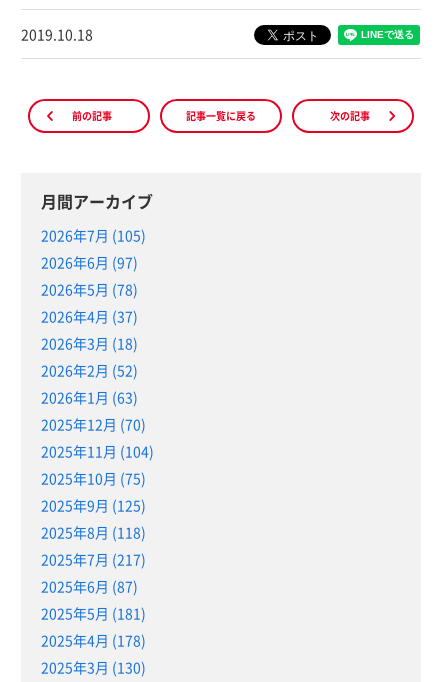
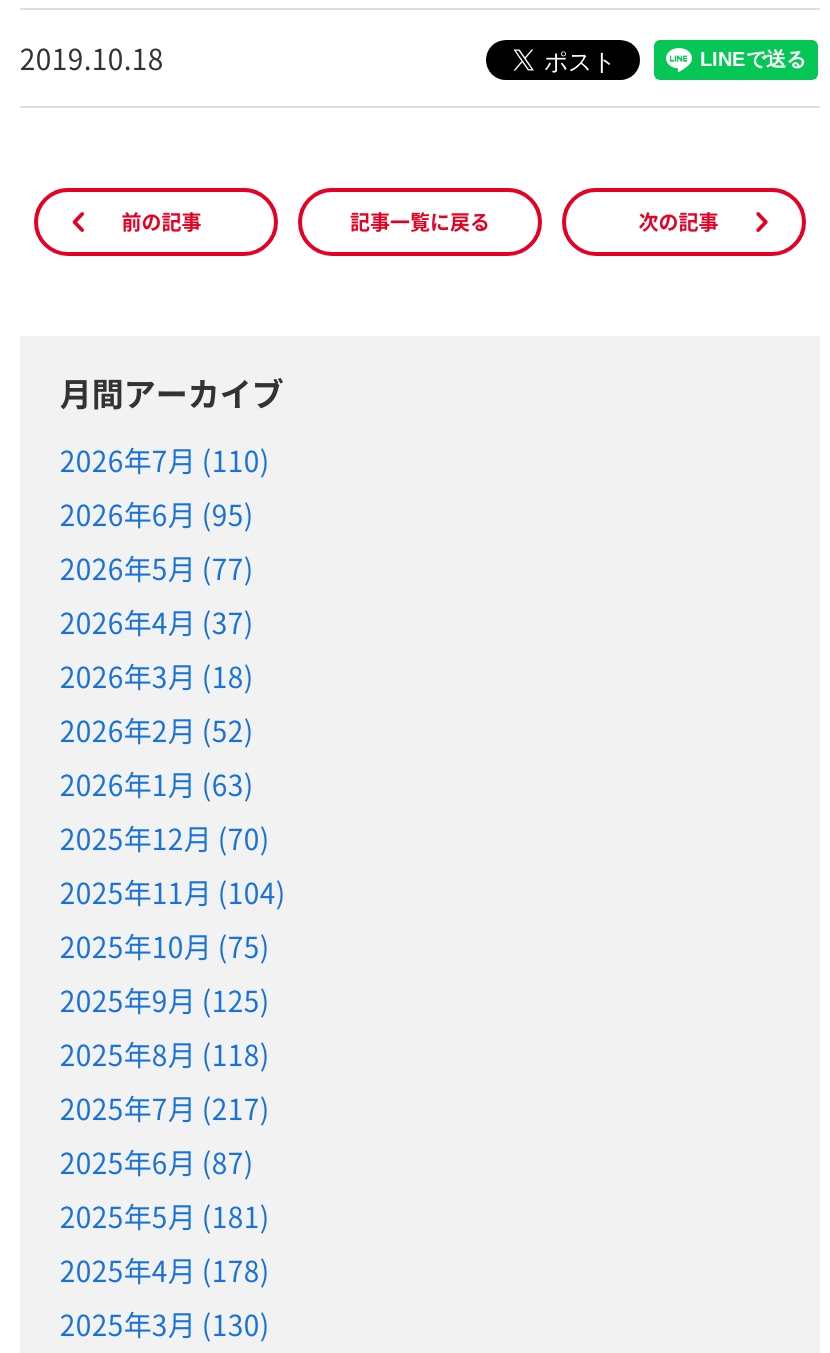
[41,225,146,245] 2026年7月 (105) -> [60,440,270,480] 2026年7月 (110)
[41,252,138,272] 2026年6月 (97) -> [60,494,254,534] 2026年6月 (95)
[41,279,138,299] 2026年5月 (78) -> [60,548,254,588] 2026年5月 (77)

